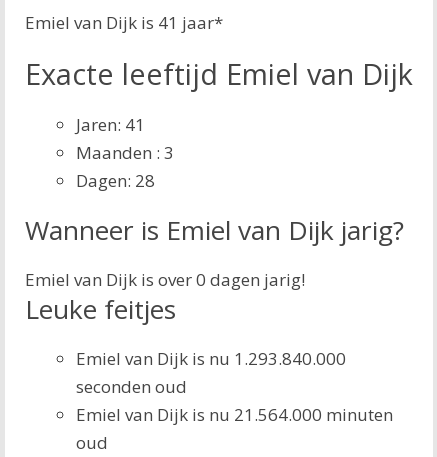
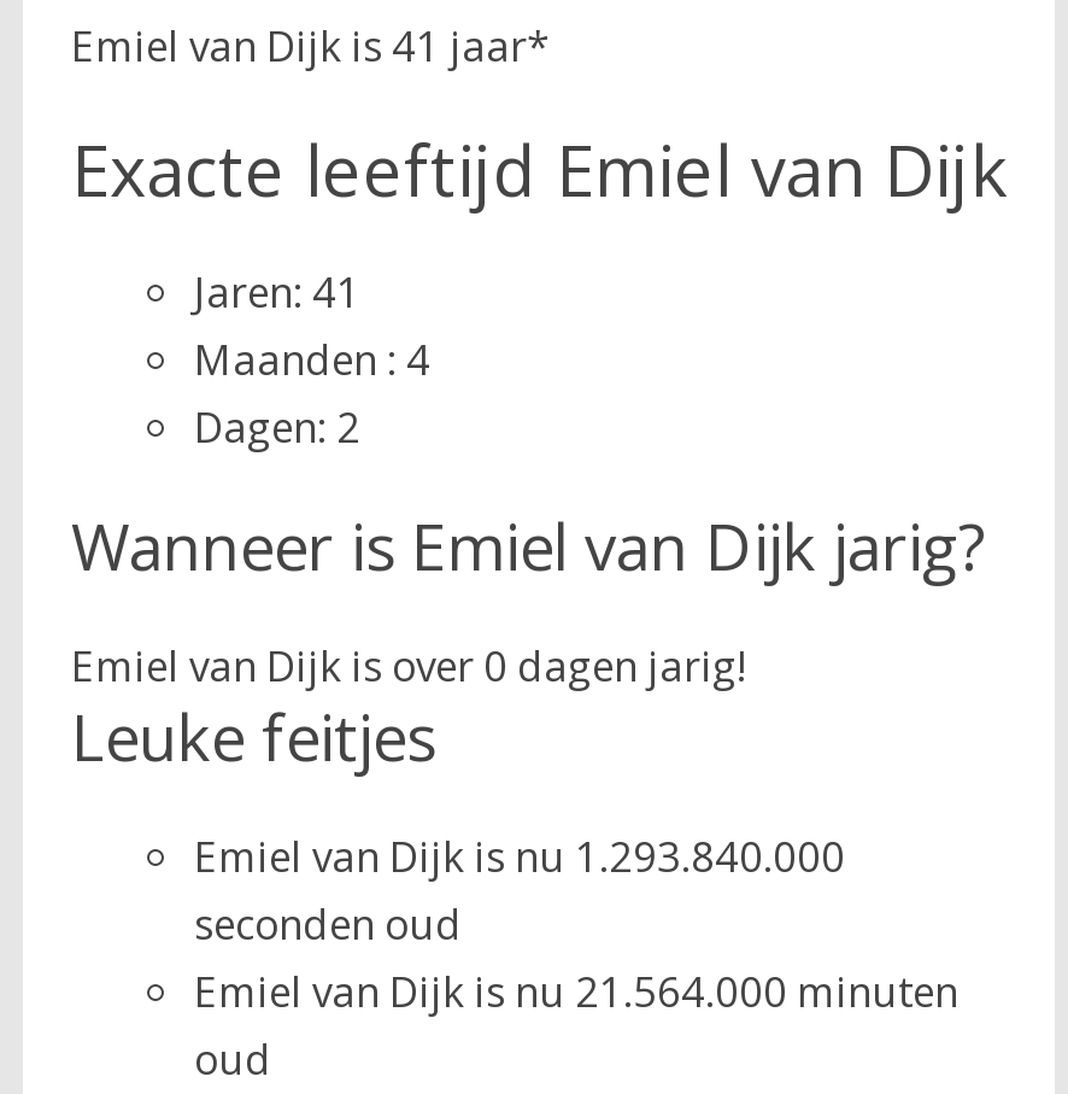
[76,141,174,164] Maanden : 3 -> [194,332,430,387] Maanden : 4
[76,169,155,192] Dagen: 28 -> [194,399,360,455] Dagen: 2

